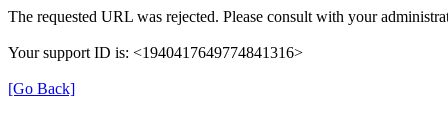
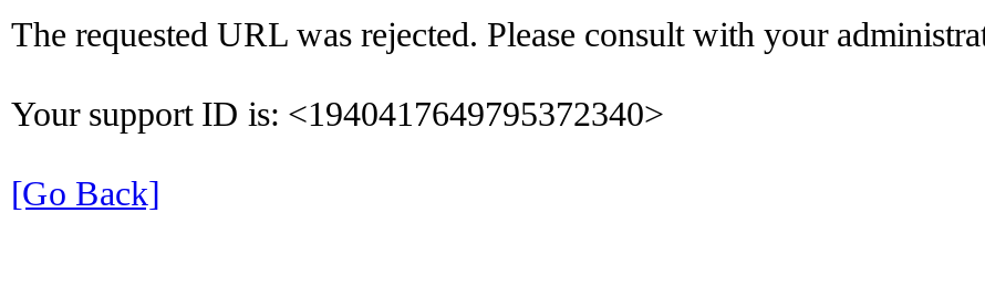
[8,44,303,61] Your support ID is: <1940417649774841316> -> [11,95,664,132] Your support ID is: <1940417649795372340>

